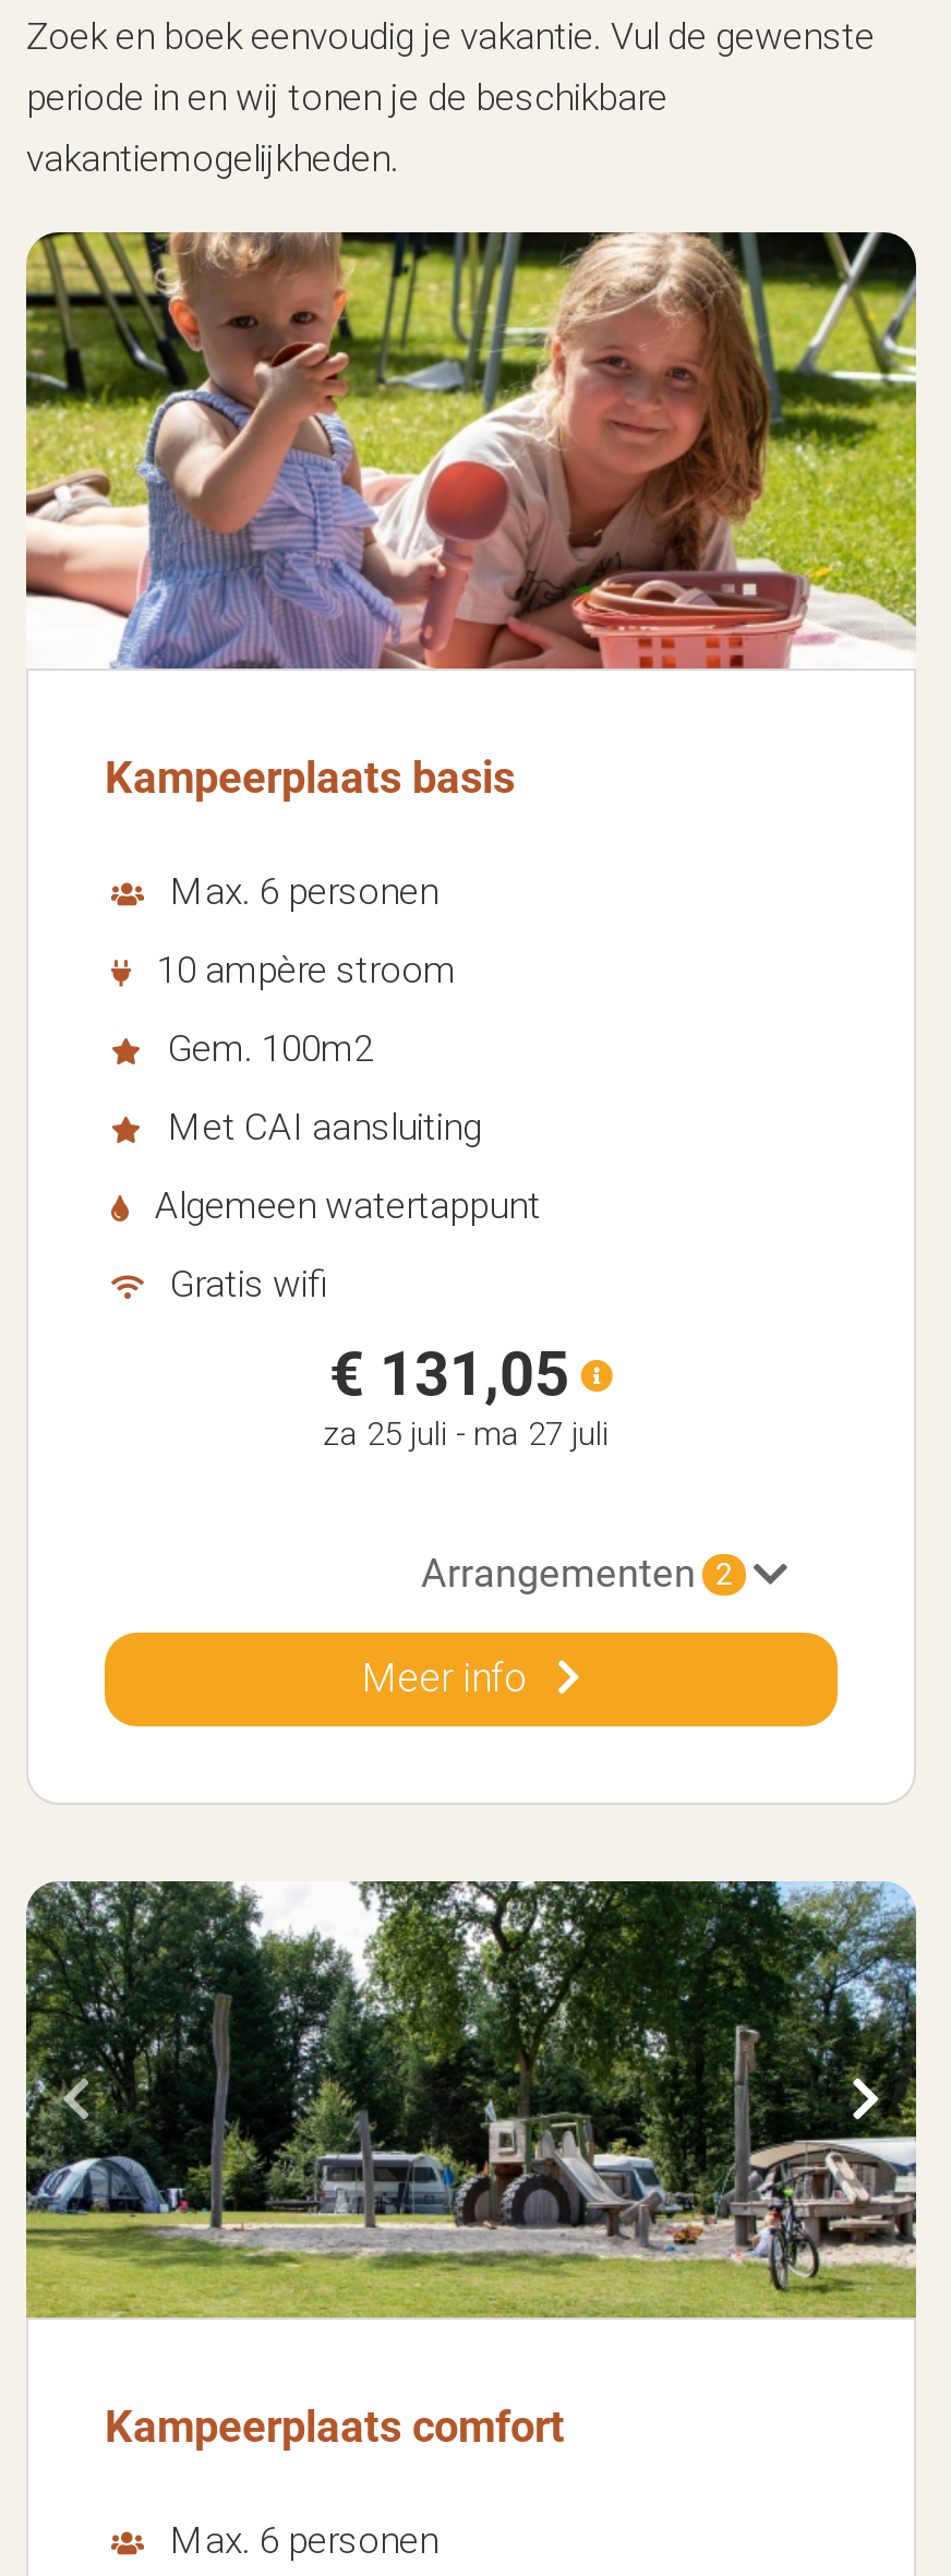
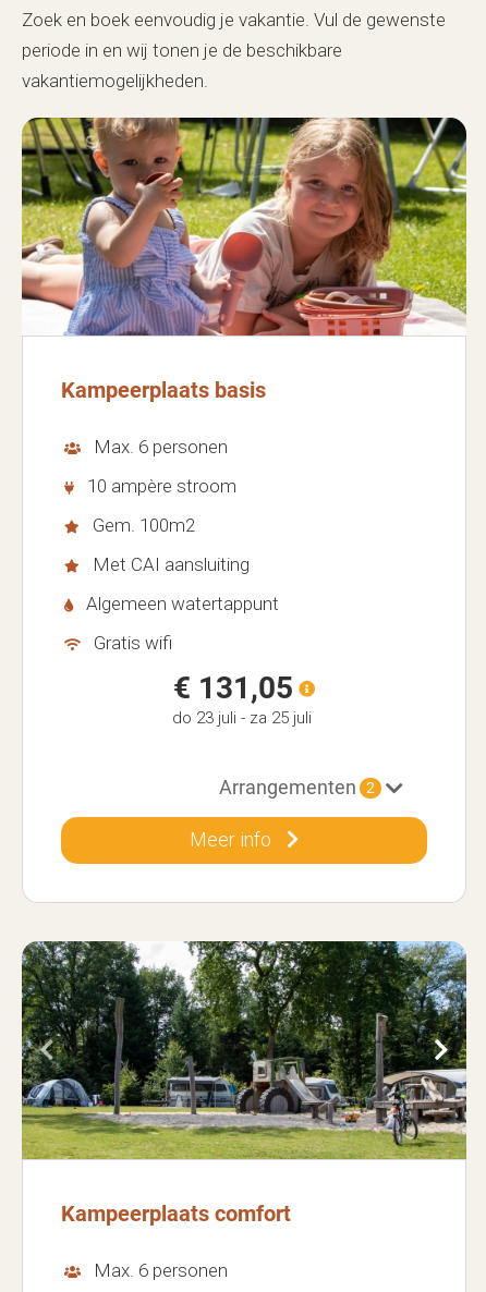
[323,1415,609,1455] za 25 juli - ma 27 juli -> [172,709,311,728] do 23 juli - za 25 juli

